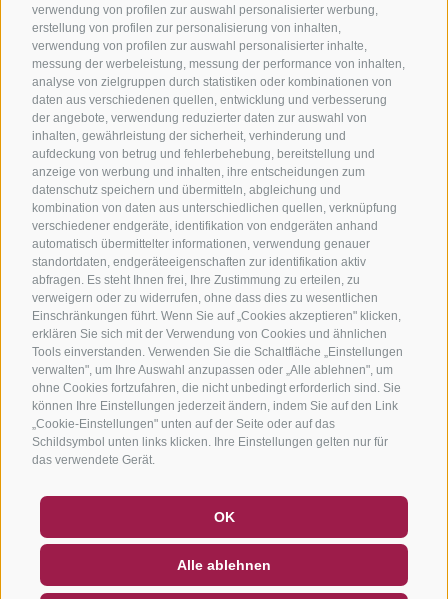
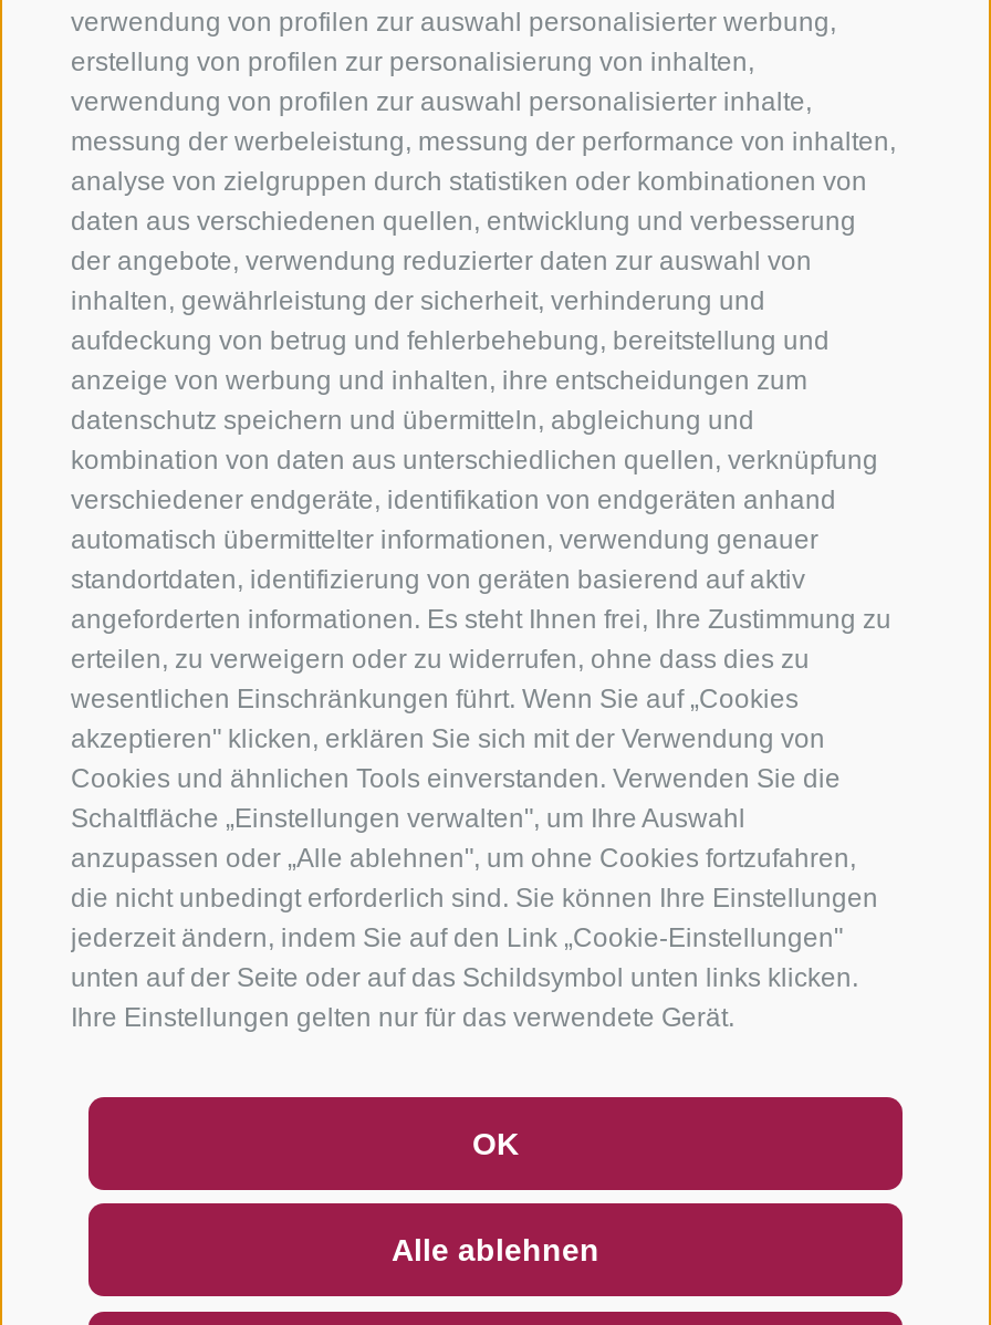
[32,255,403,467] standortdaten, endgeräteeigenschaften zur identifikation aktiv | abfragen. Es steht Ihnen frei, Ihre Zustimmung zu erteilen, zu | verweigern oder zu widerrufen, ohne dass dies zu wesentlichen | Einschränkungen führt. Wenn Sie auf „Cookies akzeptieren" klicken, | erklären Sie sich mit der Verwendung von Cookies und ähnlichen | Tools einverstanden. Verwenden Sie die Schaltfläche „Einstellungen | verwalten", um Ihre Auswahl anzupassen oder „Alle ablehnen", um | ohne Cookies fortzufahren, die nicht unbedingt erforderlich sind. Sie | können Ihre Einstellungen jederzeit ändern, indem Sie auf den Link | „Cookie-Einstellungen" unten auf der Seite oder auf das | Schildsymbol unten links klicken. Ihre Einstellungen gelten nur für | das verwendete Gerät. -> [71,564,891,1033] standortdaten, identifizierung von geräten basierend auf aktiv | angeforderten informationen. Es steht Ihnen frei, Ihre Zustimmung zu | erteilen, zu verweigern oder zu widerrufen, ohne dass dies zu | wesentlichen Einschränkungen führt. Wenn Sie auf „Cookies | akzeptieren" klicken, erklären Sie sich mit der Verwendung von | Cookies und ähnlichen Tools einverstanden. Verwenden Sie die | Schaltfläche „Einstellungen verwalten", um Ihre Auswahl | anzupassen oder „Alle ablehnen", um ohne Cookies fortzufahren, | die nicht unbedingt erforderlich sind. Sie können Ihre Einstellungen | jederzeit ändern, indem Sie auf den Link „Cookie-Einstellungen" | unten auf der Seite oder auf das Schildsymbol unten links klicken. | Ihre Einstellungen gelten nur für das verwendete Gerät.

